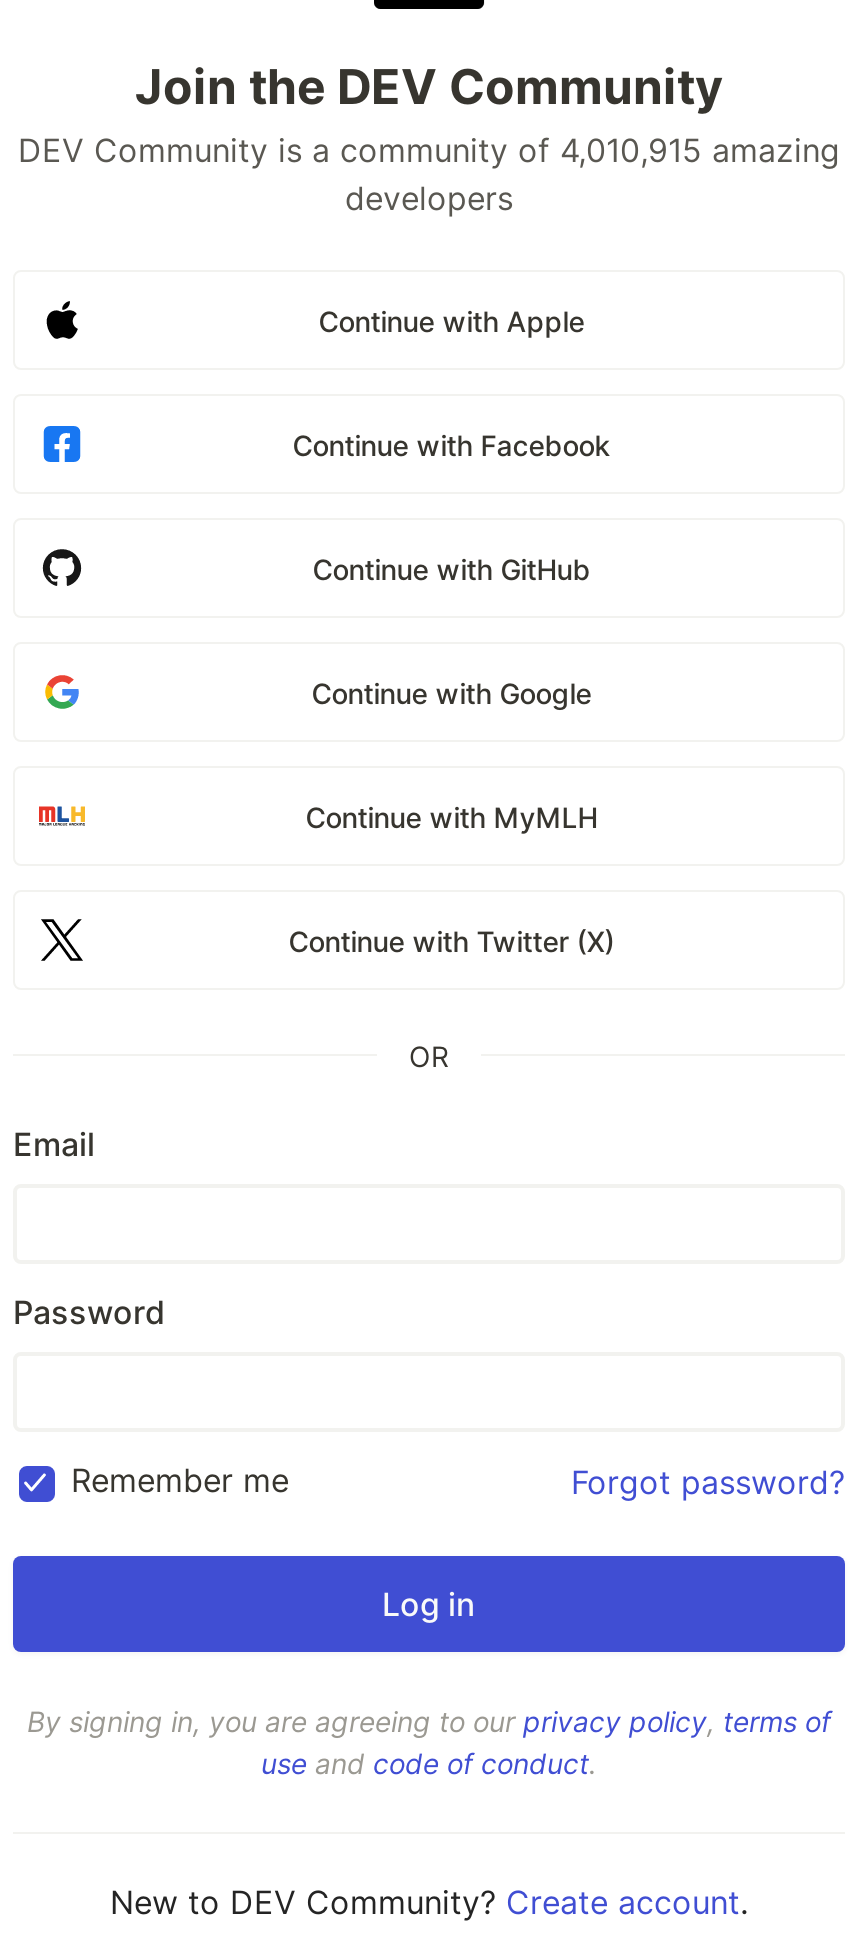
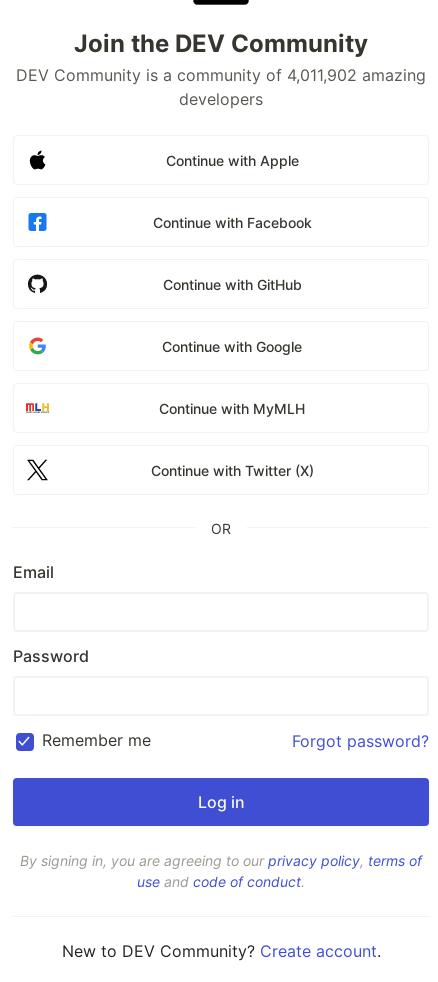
[18,130,840,170] DEV Community is a community of 4,010,915 amazing -> [16,65,426,85] DEV Community is a community of 4,011,902 amazing

